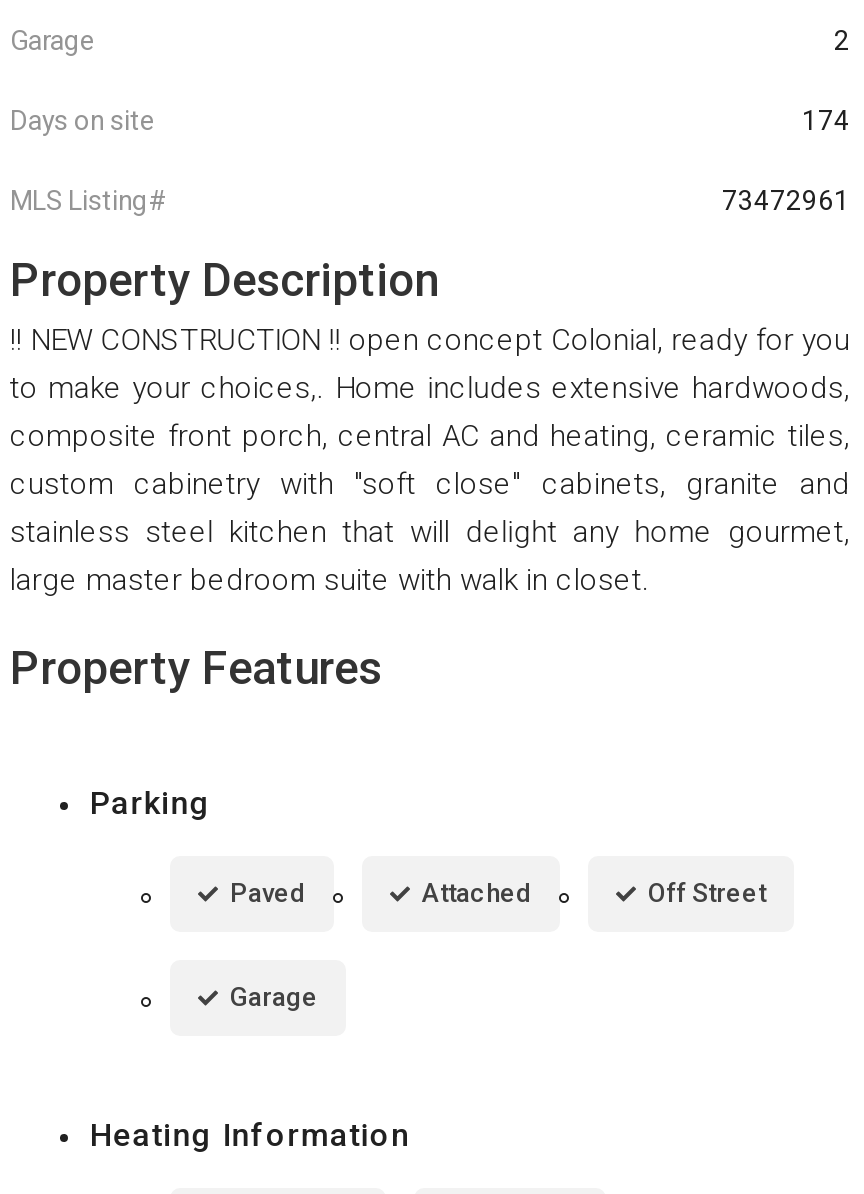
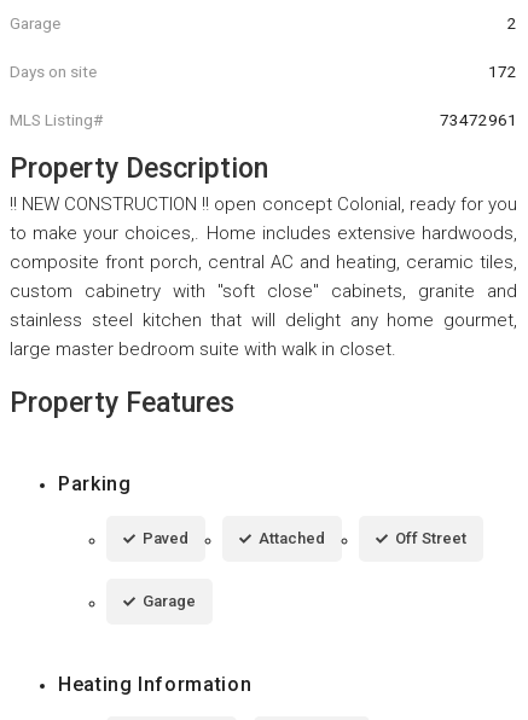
[802,104,850,136] 174 -> [488,61,517,81] 172

